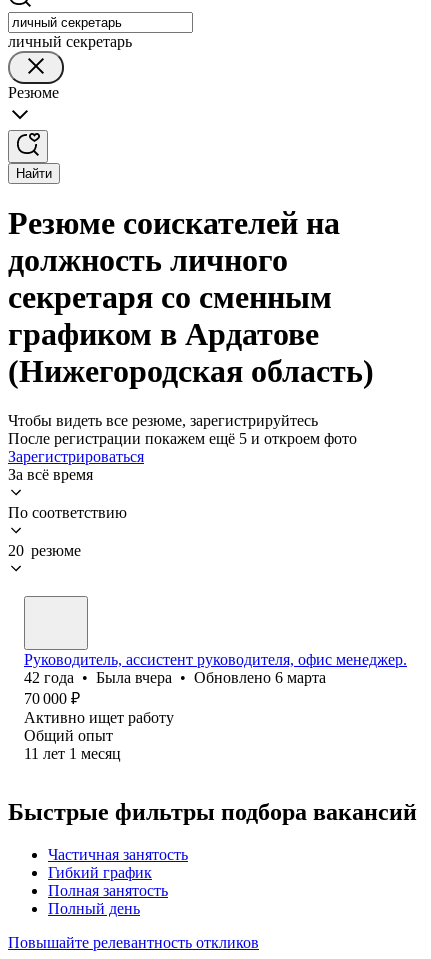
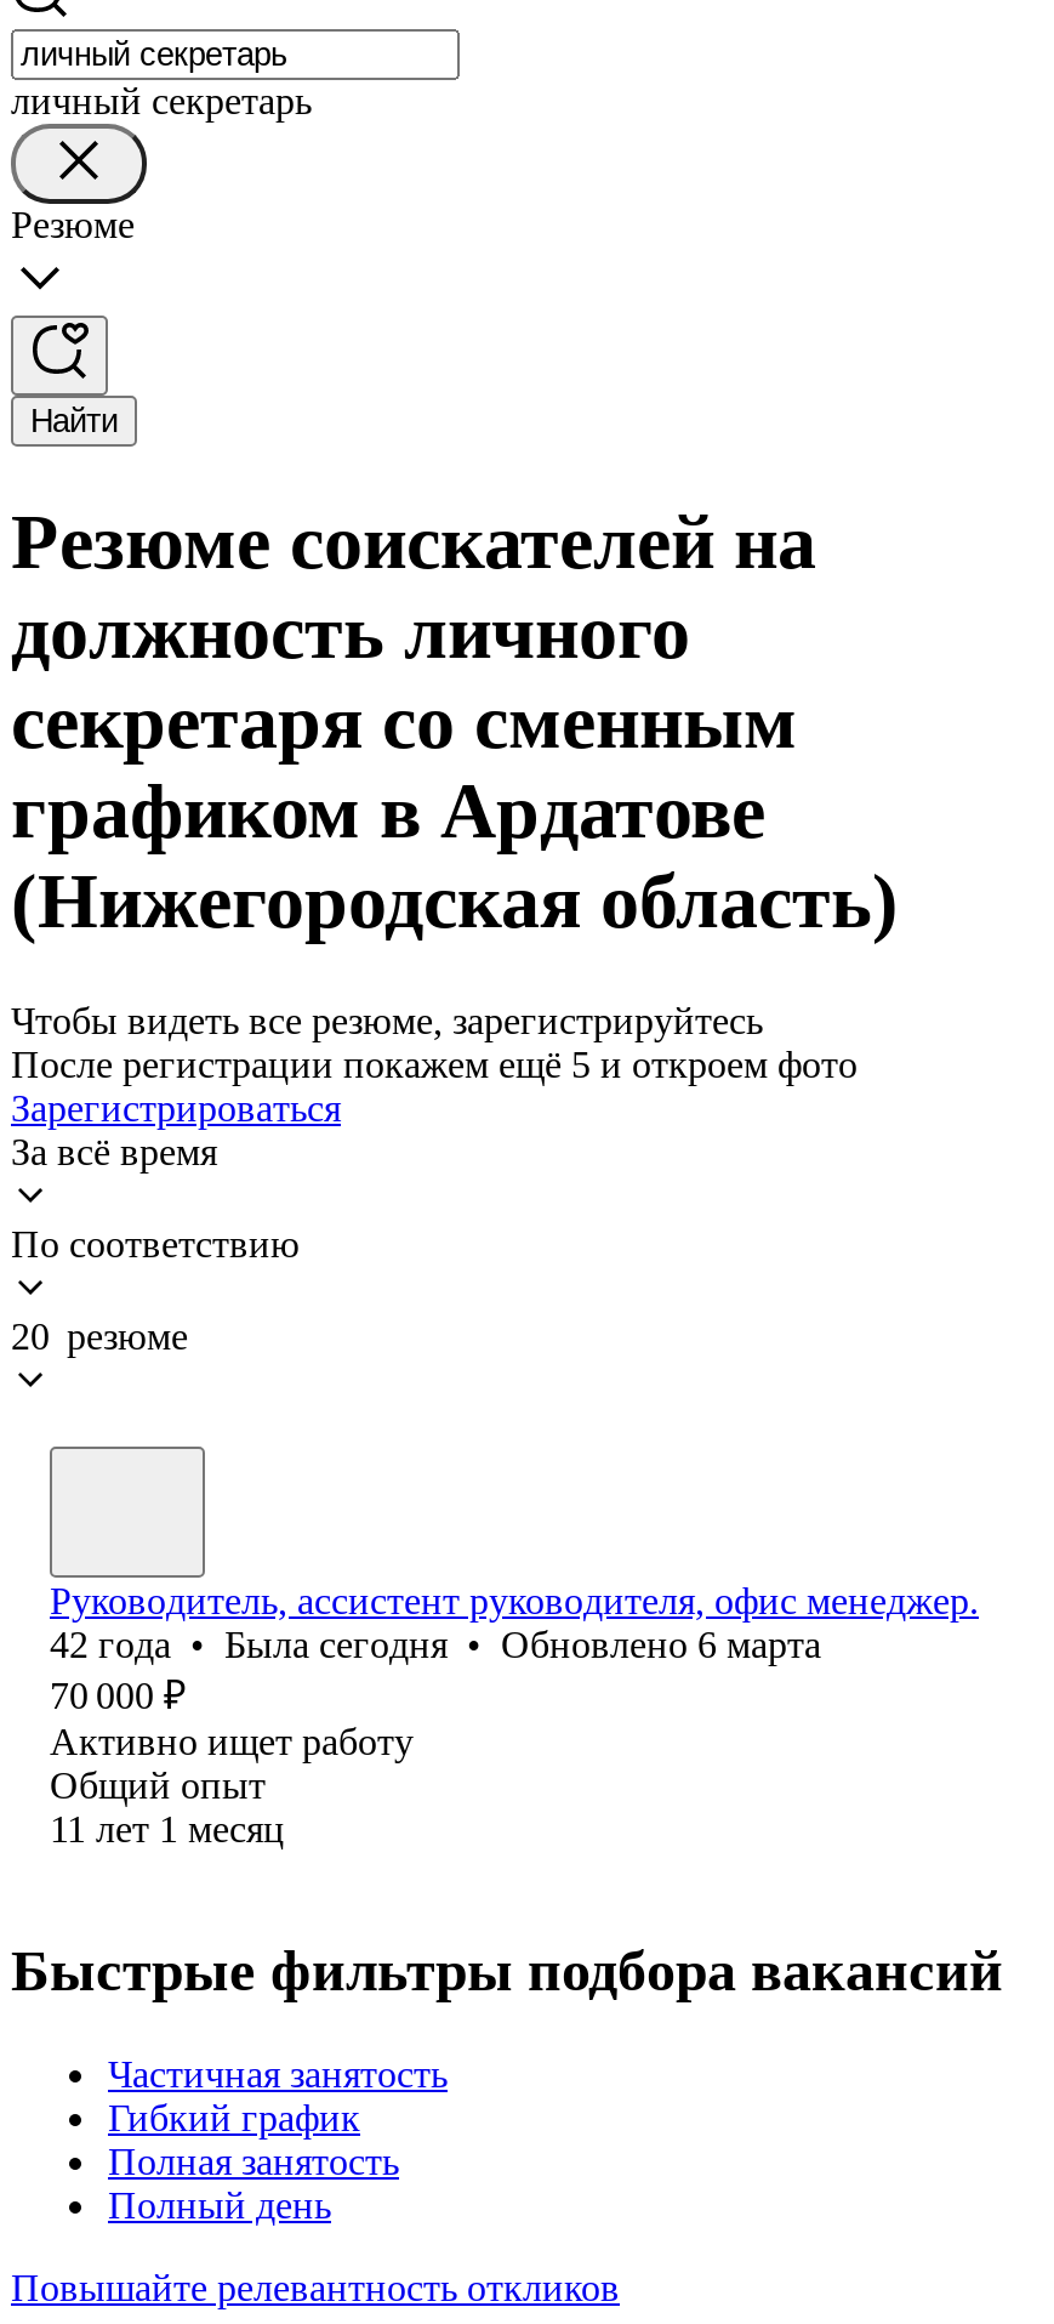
[24,669,326,686] 42 года • Была вчера • Обновлено 6 марта -> [50,1624,821,1665] 42 года • Была сегодня • Обновлено 6 марта

